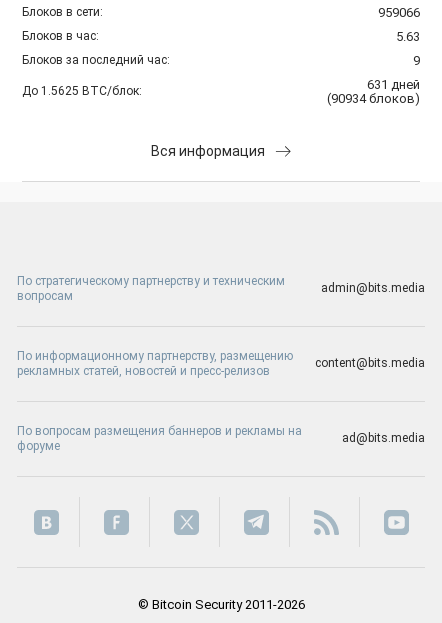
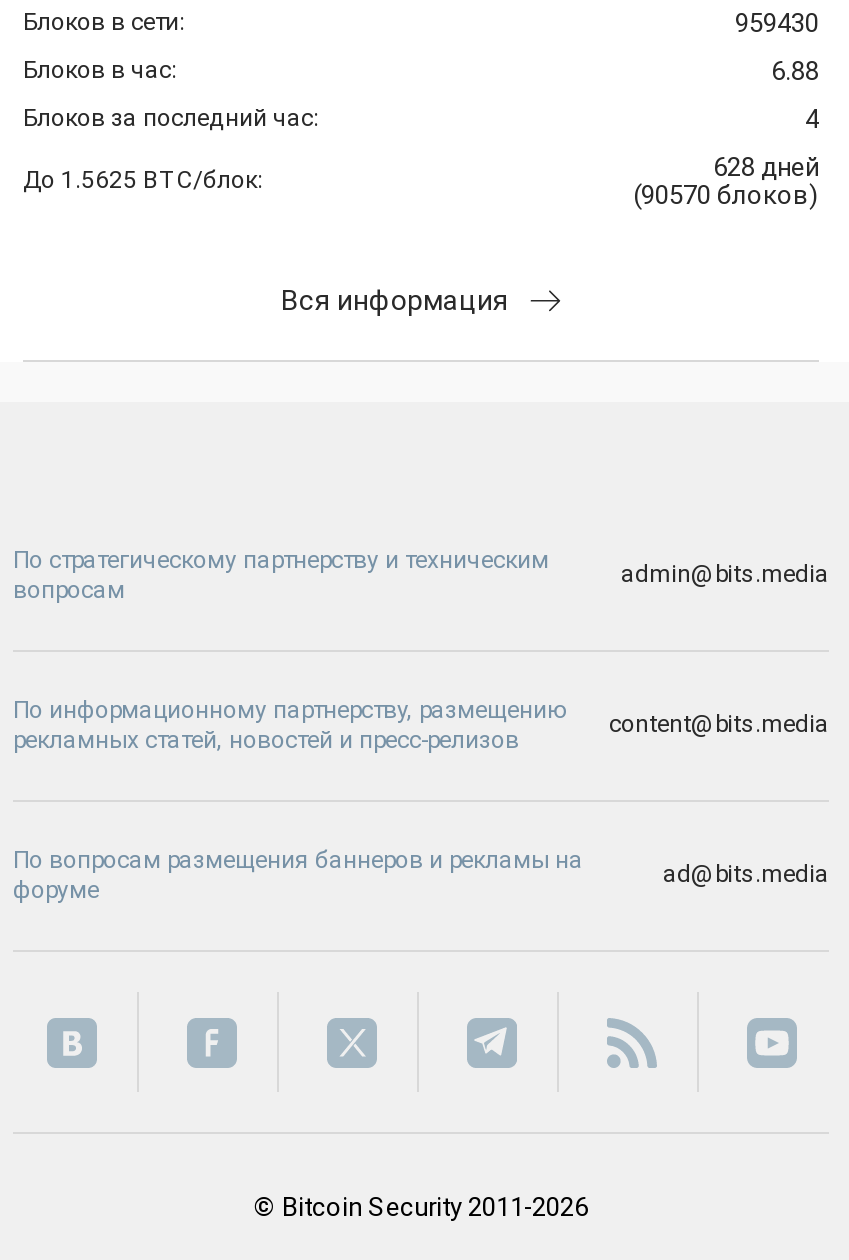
[378,5,420,20] 959066 -> [735,9,819,39] 959430
[396,29,420,44] 5.63 -> [771,57,819,87] 6.88
[413,53,420,68] 9 -> [805,105,819,135] 4
[367,77,420,92] 631 дней -> [713,153,819,183] 628 дней
[327,91,420,106] (90934 блоков) -> [633,181,819,211] (90570 блоков)

